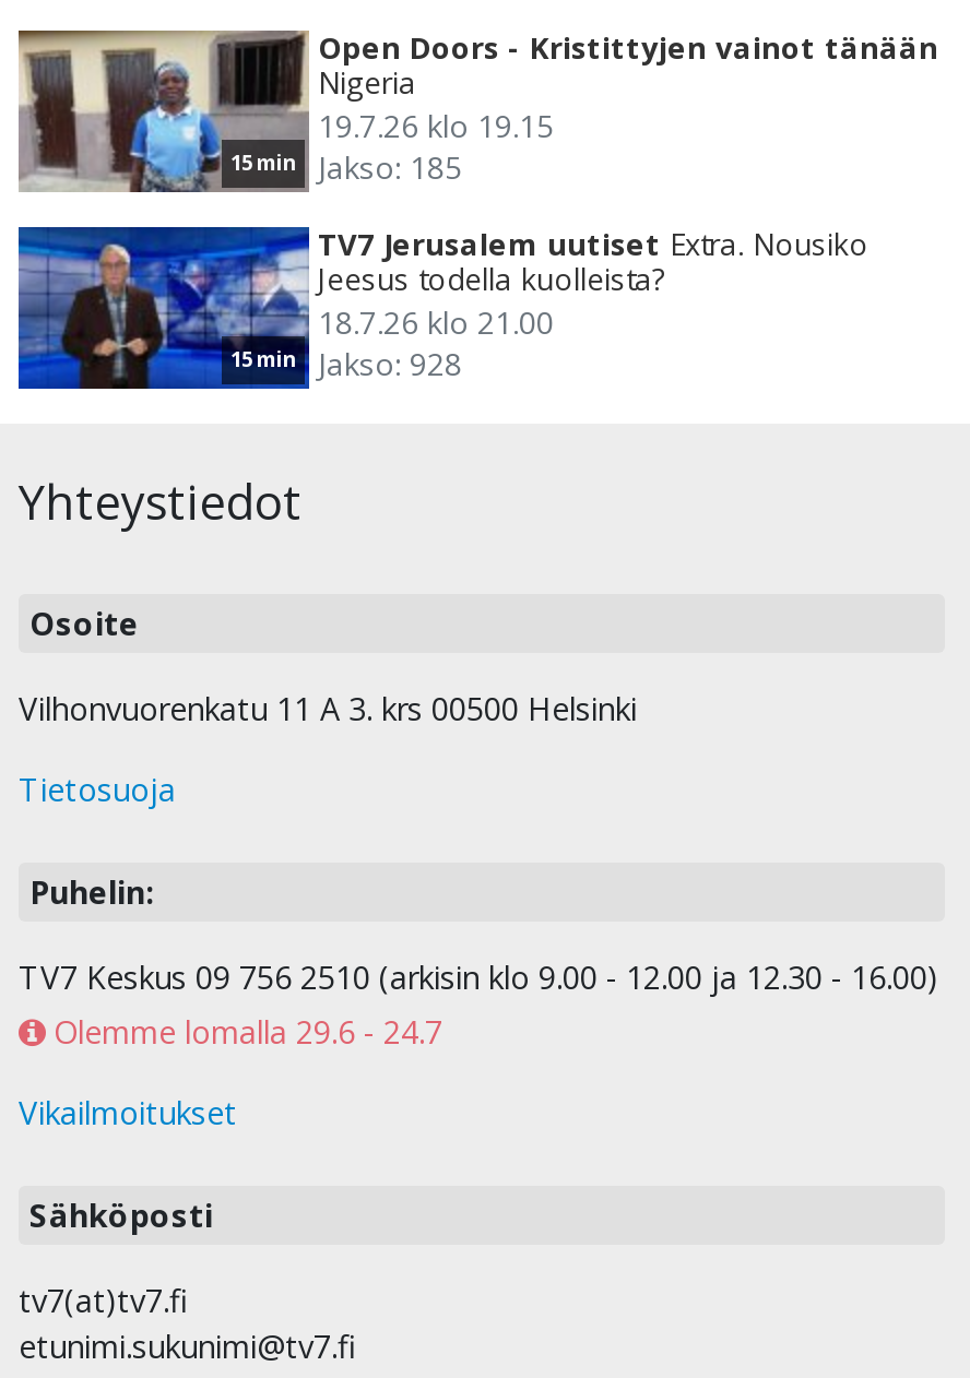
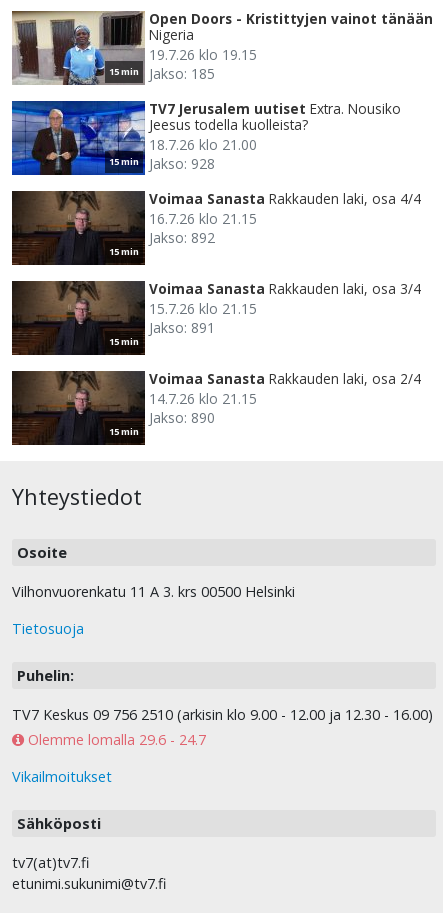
none -> [11,190,139,266] [image] | 15 min
none -> [11,280,139,355] [image] | 15 min
none -> [11,370,139,446] [image] | 15 min
none -> [149,189,421,247] Voimaa Sanasta Rakkauden laki, osa 4/4 | 16.7.26 klo 21.15 | Jakso: 892
none -> [149,279,421,337] Voimaa Sanasta Rakkauden laki, osa 3/4 | 15.7.26 klo 21.15 | Jakso: 891
none -> [149,369,421,427] Voimaa Sanasta Rakkauden laki, osa 2/4 | 14.7.26 klo 21.15 | Jakso: 890

